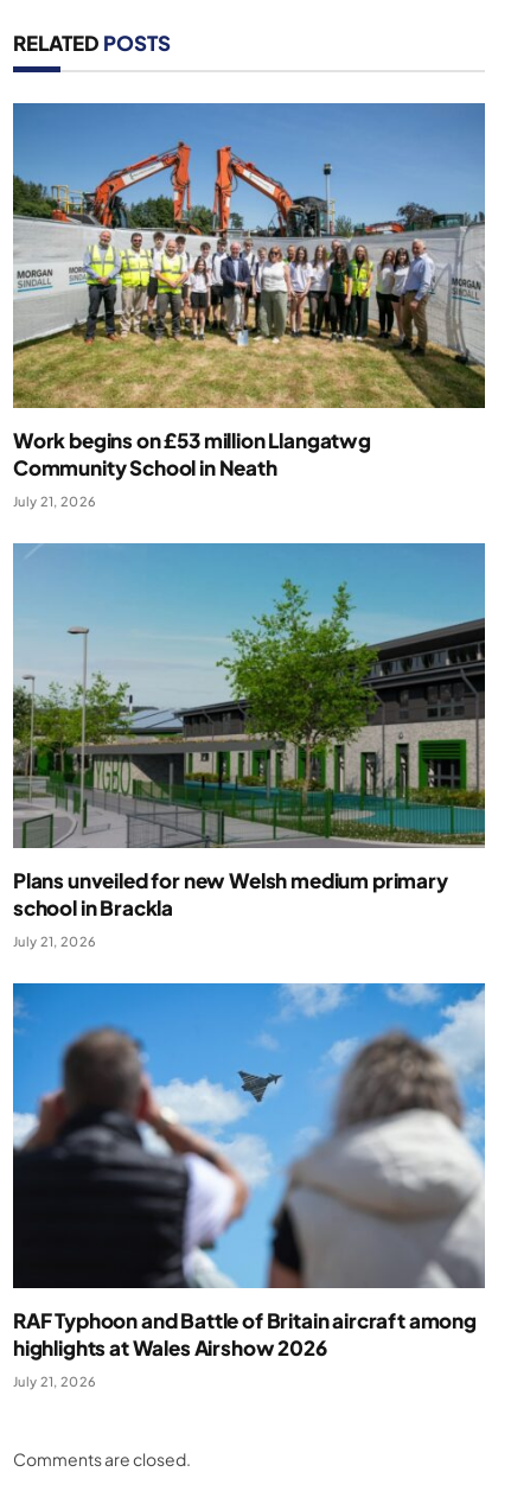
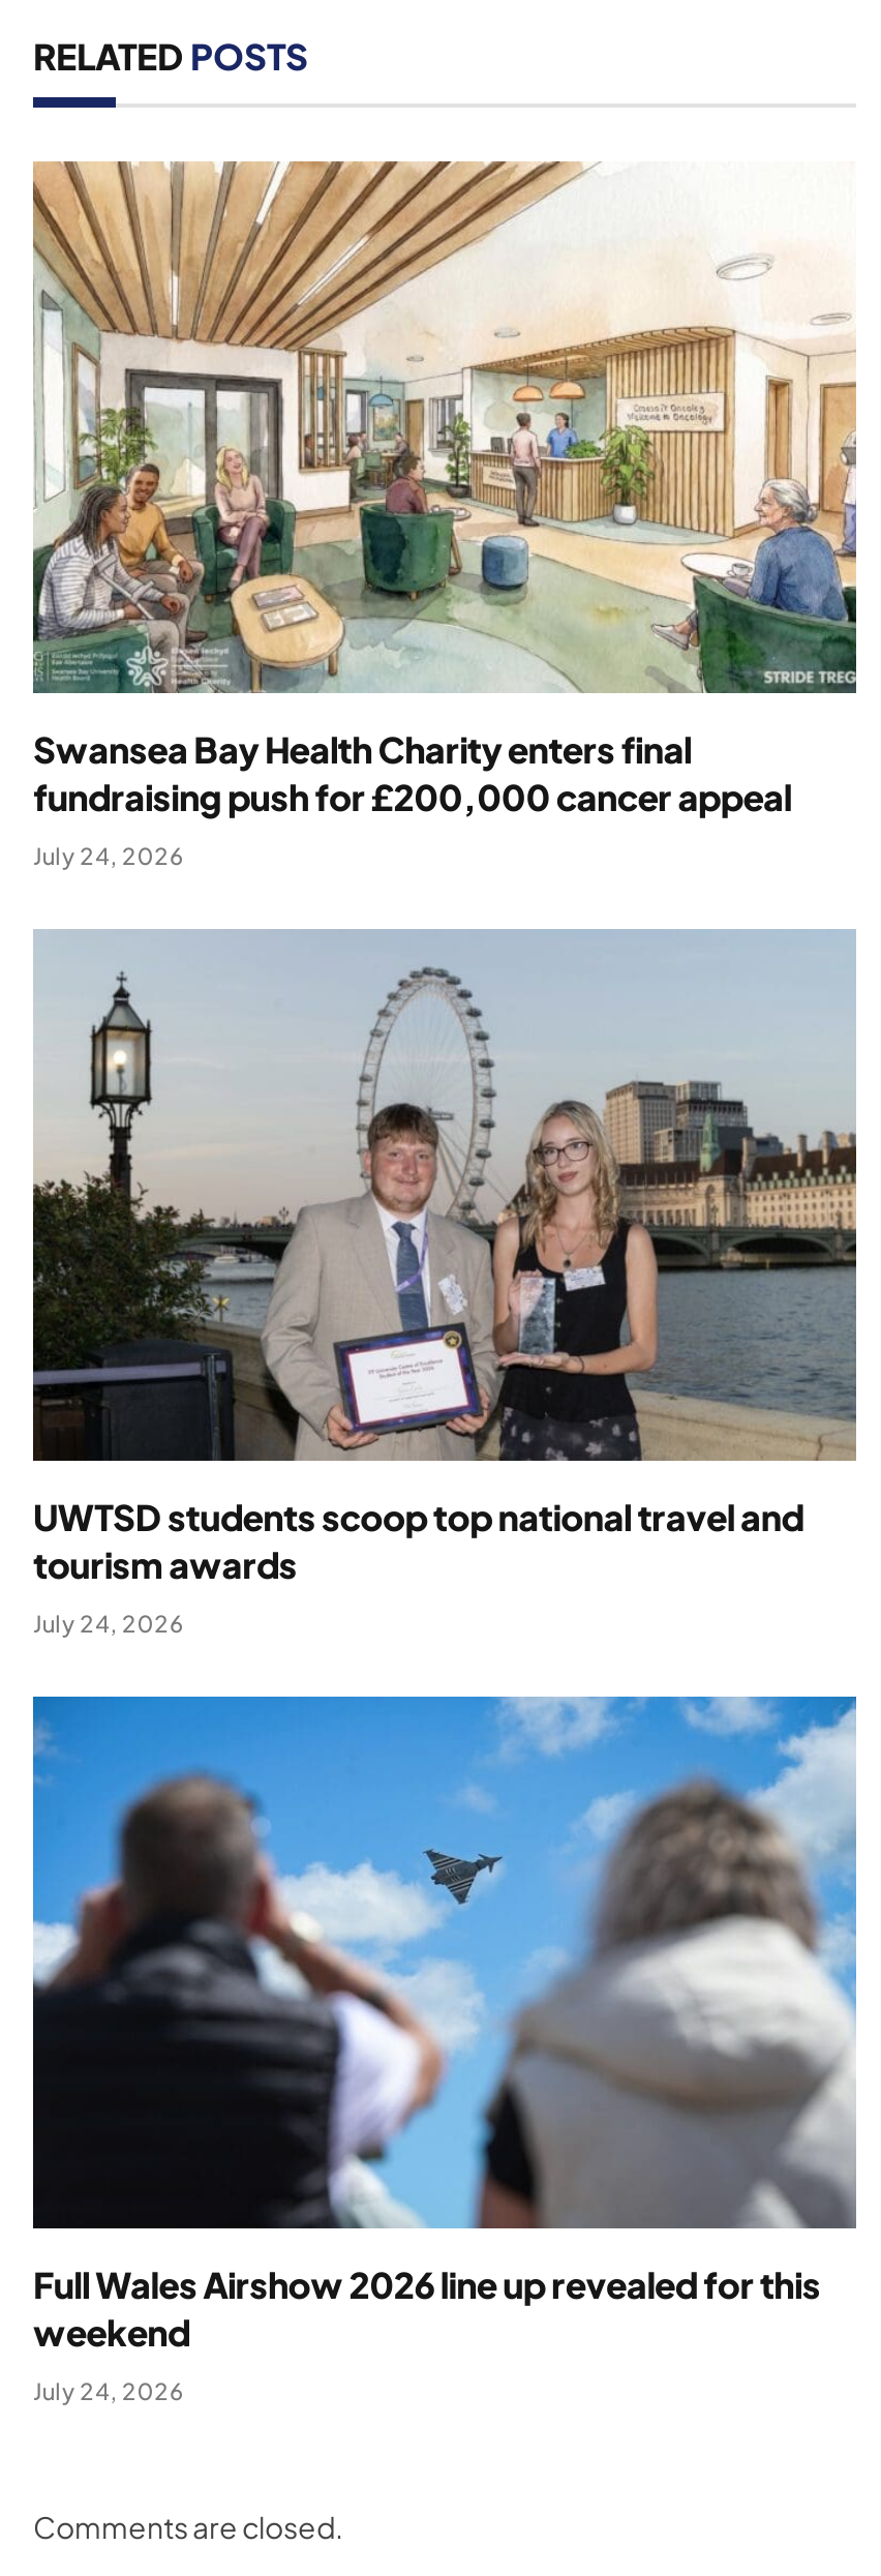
[12,102,486,481] [image] | Work begins on £53 million Llangatwg | Community School in Neath -> [31,159,856,820] [image] | Swansea Bay Health Charity enters final | fundraising push for £200,000 cancer appeal
[13,494,96,509] July 21, 2026 -> [33,843,185,869] July 24, 2026
[12,543,486,920] [image] | Plans unveiled for new Welsh medium primary | school in Brackla -> [33,931,858,1587] [image] | UWTSD students scoop top national travel and | tourism awards
[13,933,96,949] July 21, 2026 -> [33,1610,185,1636] July 24, 2026
[13,1307,476,1360] RAF Typhoon and Battle of Britain aircraft among | highlights at Wales Airshow 2026 -> [33,2261,820,2354] Full Wales Airshow 2026 line up revealed for this | weekend
[13,1373,96,1389] July 21, 2026 -> [33,2377,185,2404] July 24, 2026

